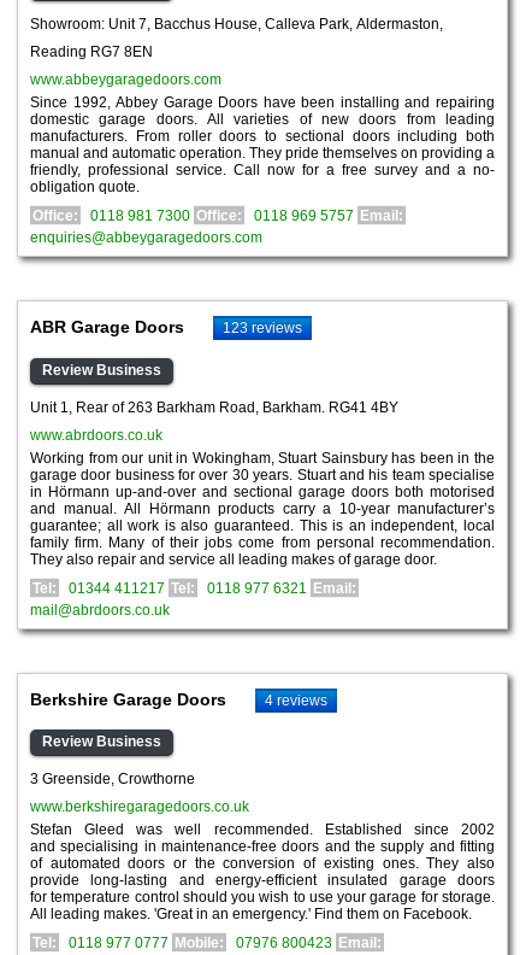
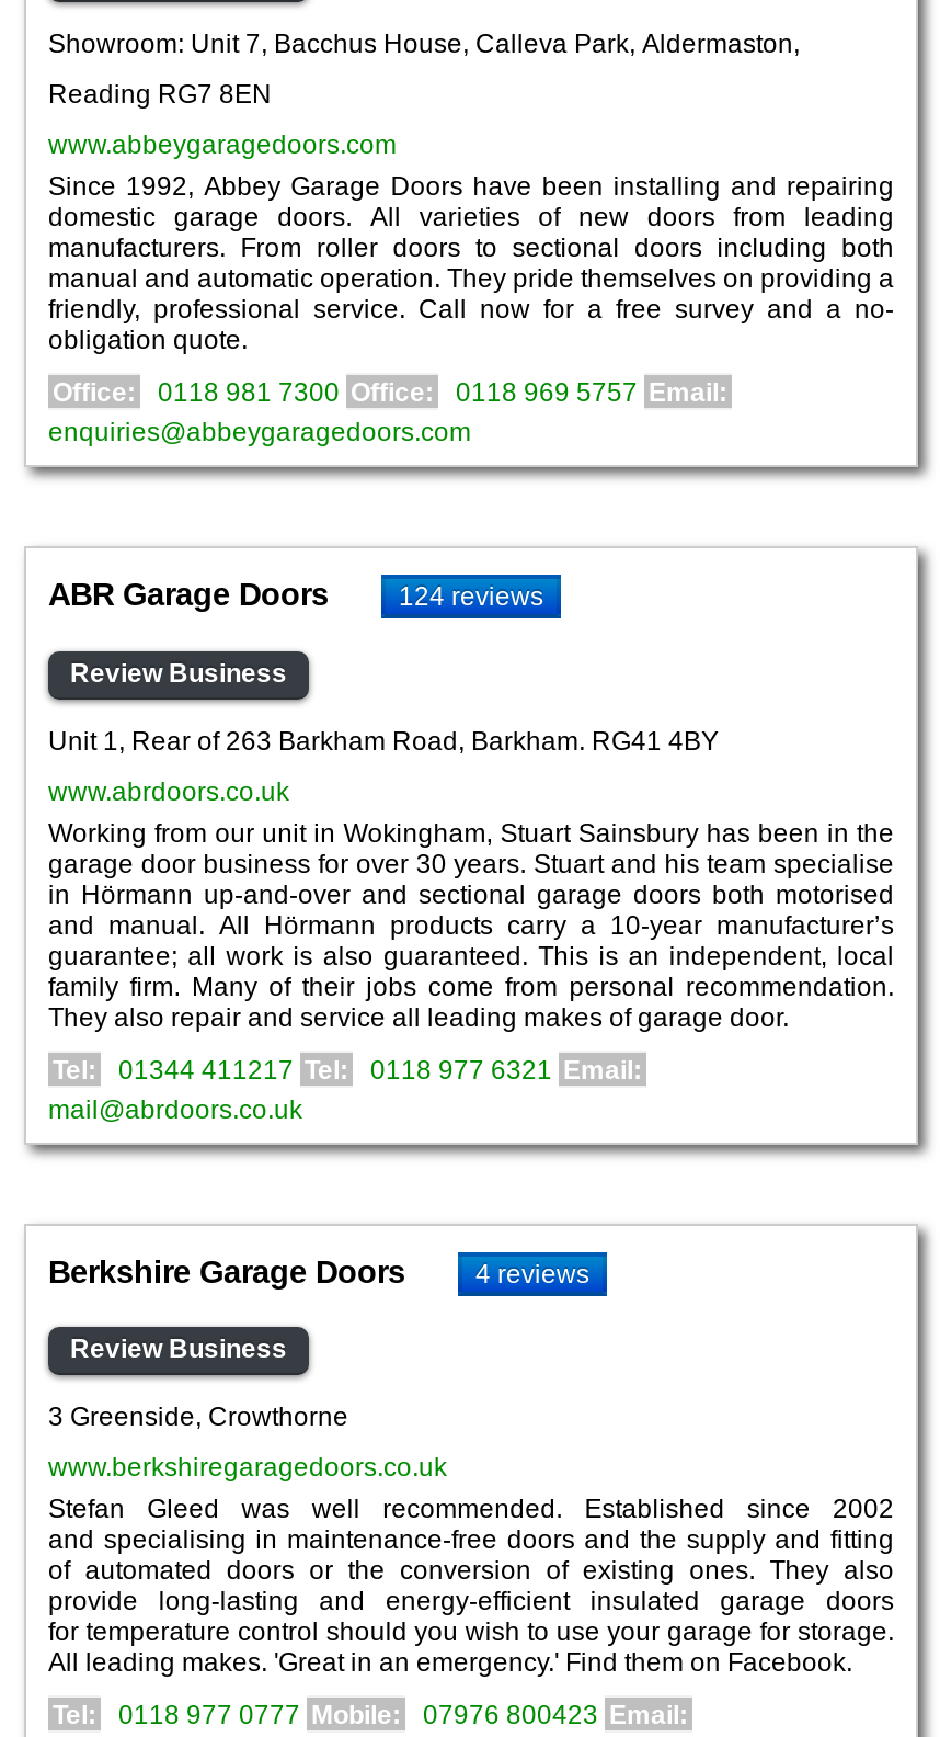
[30,317,302,336] ABR Garage Doors 123 reviews -> [48,577,543,612] ABR Garage Doors 124 reviews

